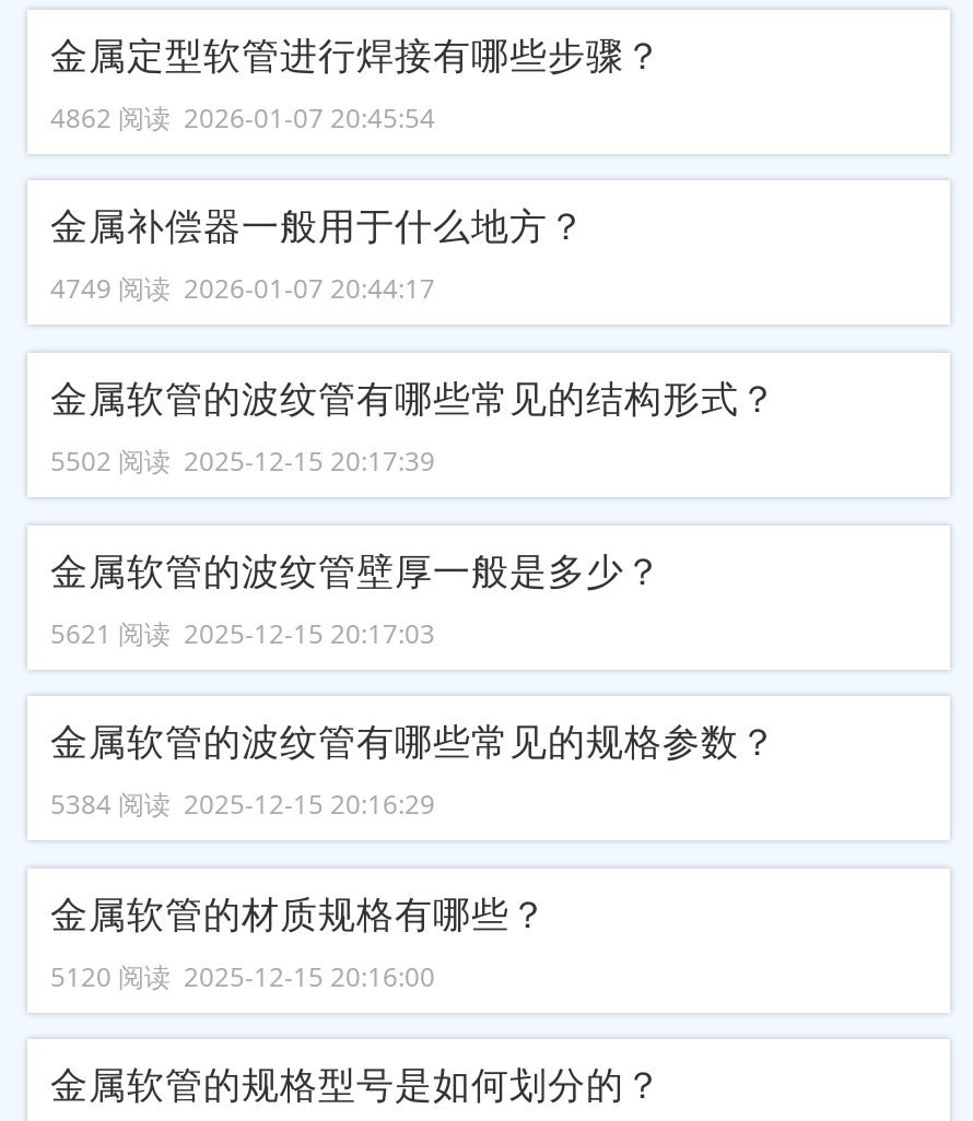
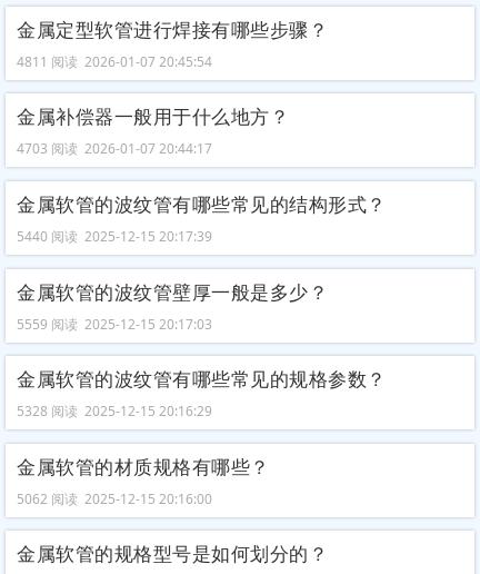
[50,99,435,136] 4862 阅读 2026-01-07 20:45:54 -> [17,52,213,71] 4811 阅读 2026-01-07 20:45:54
[50,271,435,308] 4749 阅读 2026-01-07 20:44:17 -> [17,139,213,158] 4703 阅读 2026-01-07 20:44:17
[50,442,435,479] 5502 阅读 2025-12-15 20:17:39 -> [17,227,213,246] 5440 阅读 2025-12-15 20:17:39
[50,614,435,651] 5621 阅读 2025-12-15 20:17:03 -> [17,314,213,333] 5559 阅读 2025-12-15 20:17:03
[50,786,435,823] 5384 阅读 2025-12-15 20:16:29 -> [17,402,213,421] 5328 阅读 2025-12-15 20:16:29
[50,958,435,995] 5120 阅读 2025-12-15 20:16:00 -> [17,489,213,508] 5062 阅读 2025-12-15 20:16:00

